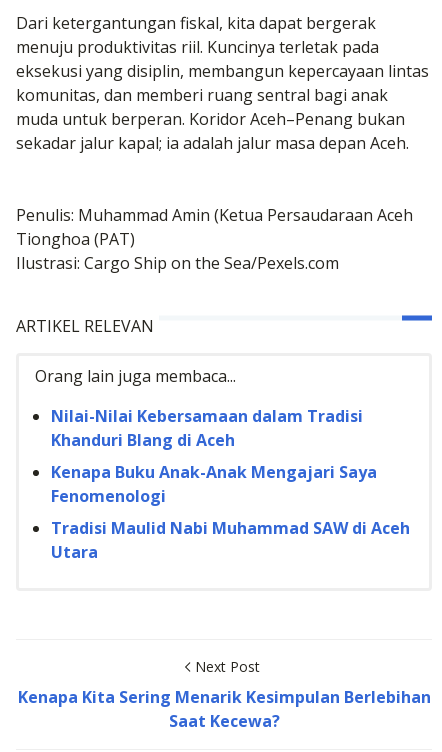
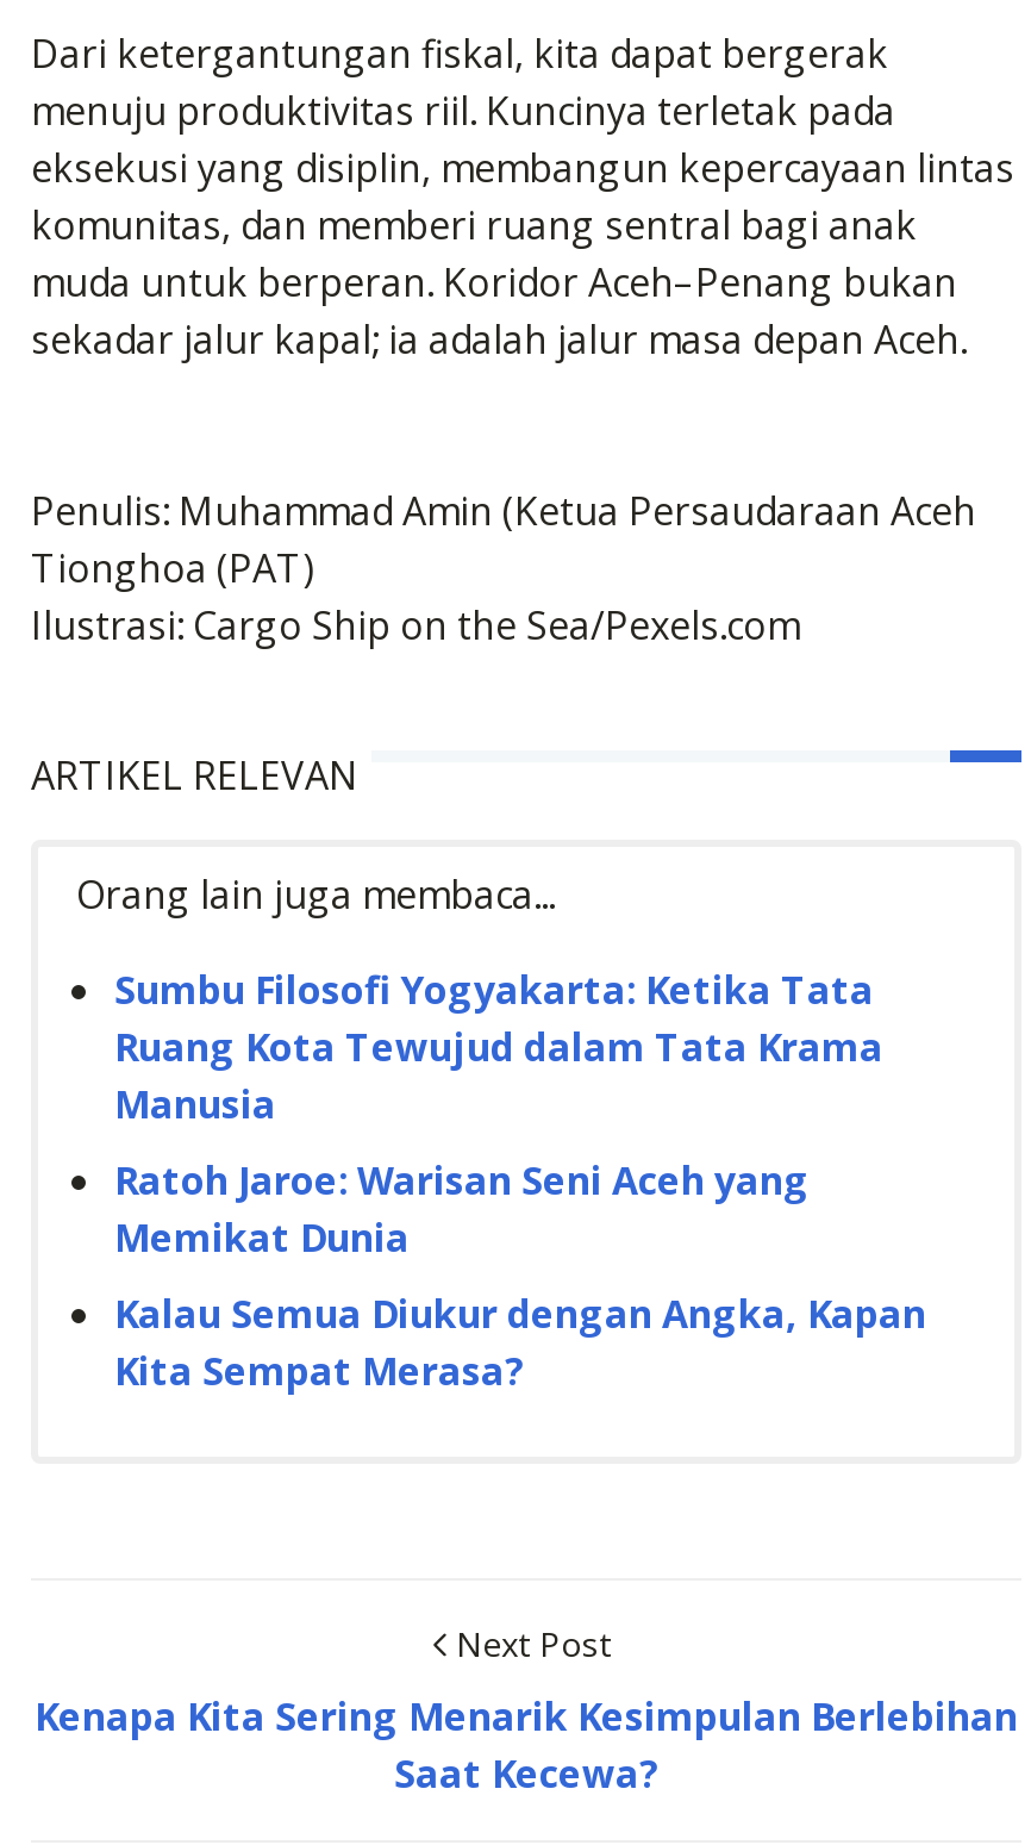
[51,405,363,451] Nilai-Nilai Kebersamaan dalam Tradisi | Khanduri Blang di Aceh -> [114,963,883,1130] Sumbu Filosofi Yogyakarta: Ketika Tata | Ruang Kota Tewujud dalam Tata Krama | Manusia
[51,461,377,507] Kenapa Buku Anak-Anak Mengajari Saya | Fenomenologi -> [114,1153,810,1263] Ratoh Jaroe: Warisan Seni Aceh yang | Memikat Dunia
[51,517,410,563] Tradisi Maulid Nabi Muhammad SAW di Aceh | Utara -> [114,1287,926,1396] Kalau Semua Diukur dengan Angka, Kapan | Kita Sempat Merasa?

